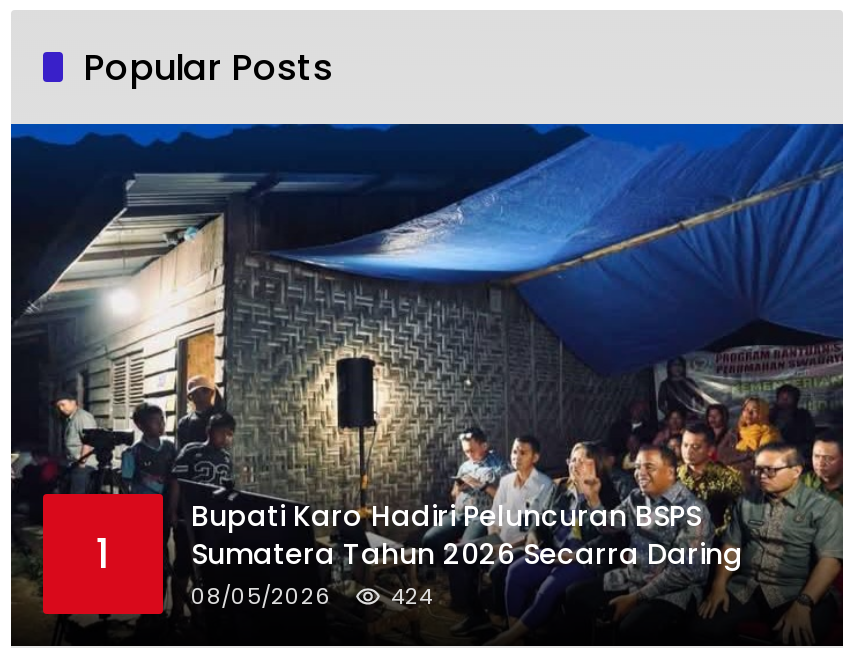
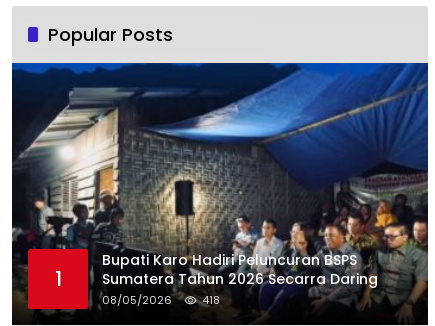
[191,580,433,612] 08/05/2026 424 -> [102,292,220,308] 08/05/2026 418

